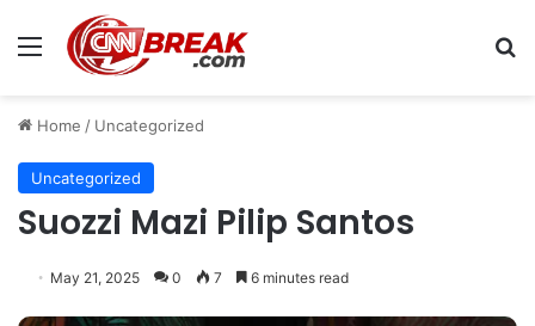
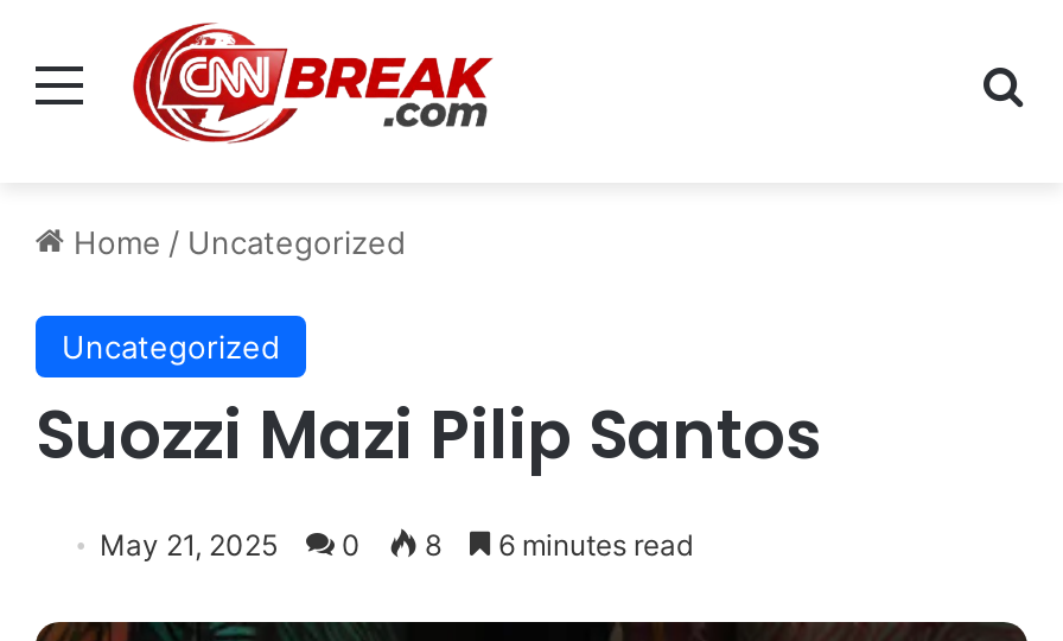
[50,269,349,287] May 21, 2025 0 7 6 minutes read -> [100,527,693,563] May 21, 2025 0 8 6 minutes read

